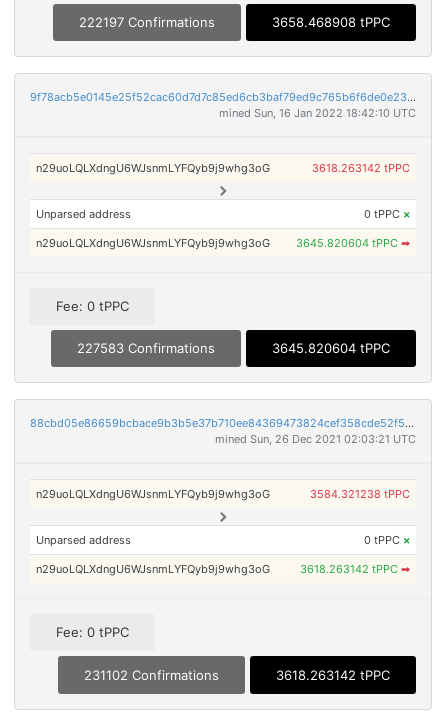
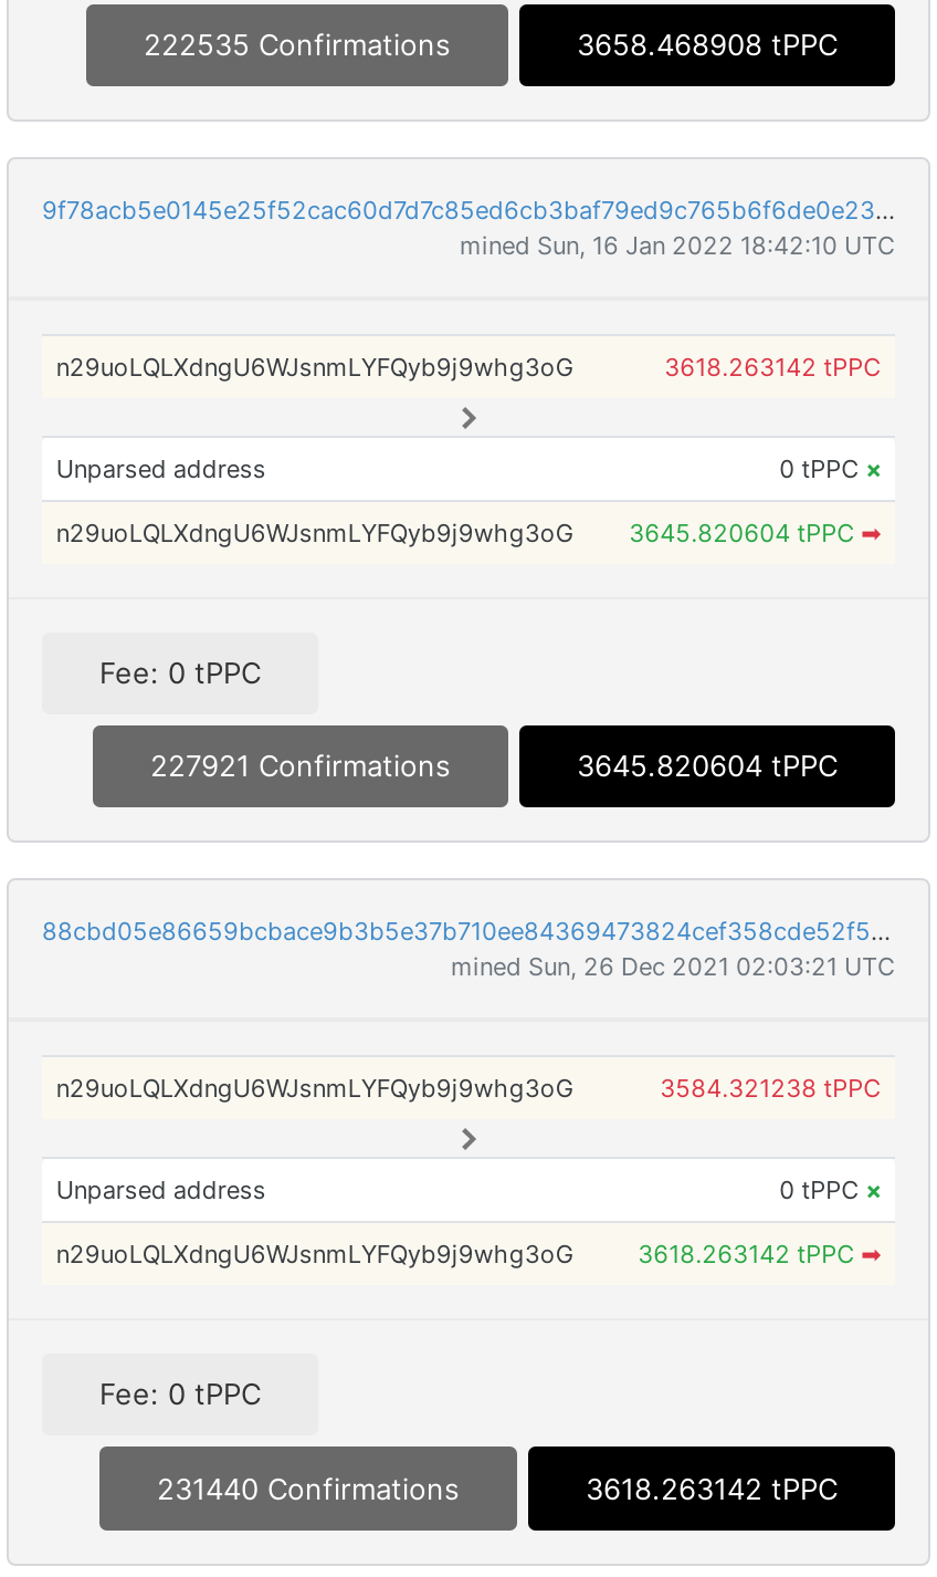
[79,14,215,30] 222197 Confirmations -> [144,26,451,61] 222535 Confirmations
[77,340,215,356] 227583 Confirmations -> [150,748,451,783] 227921 Confirmations
[84,666,219,682] 231102 Confirmations -> [157,1470,460,1505] 231440 Confirmations

